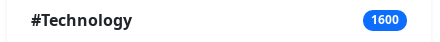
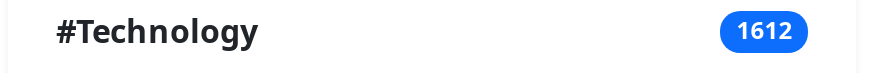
[371,11,399,28] 1600 -> [736,14,792,48] 1612

